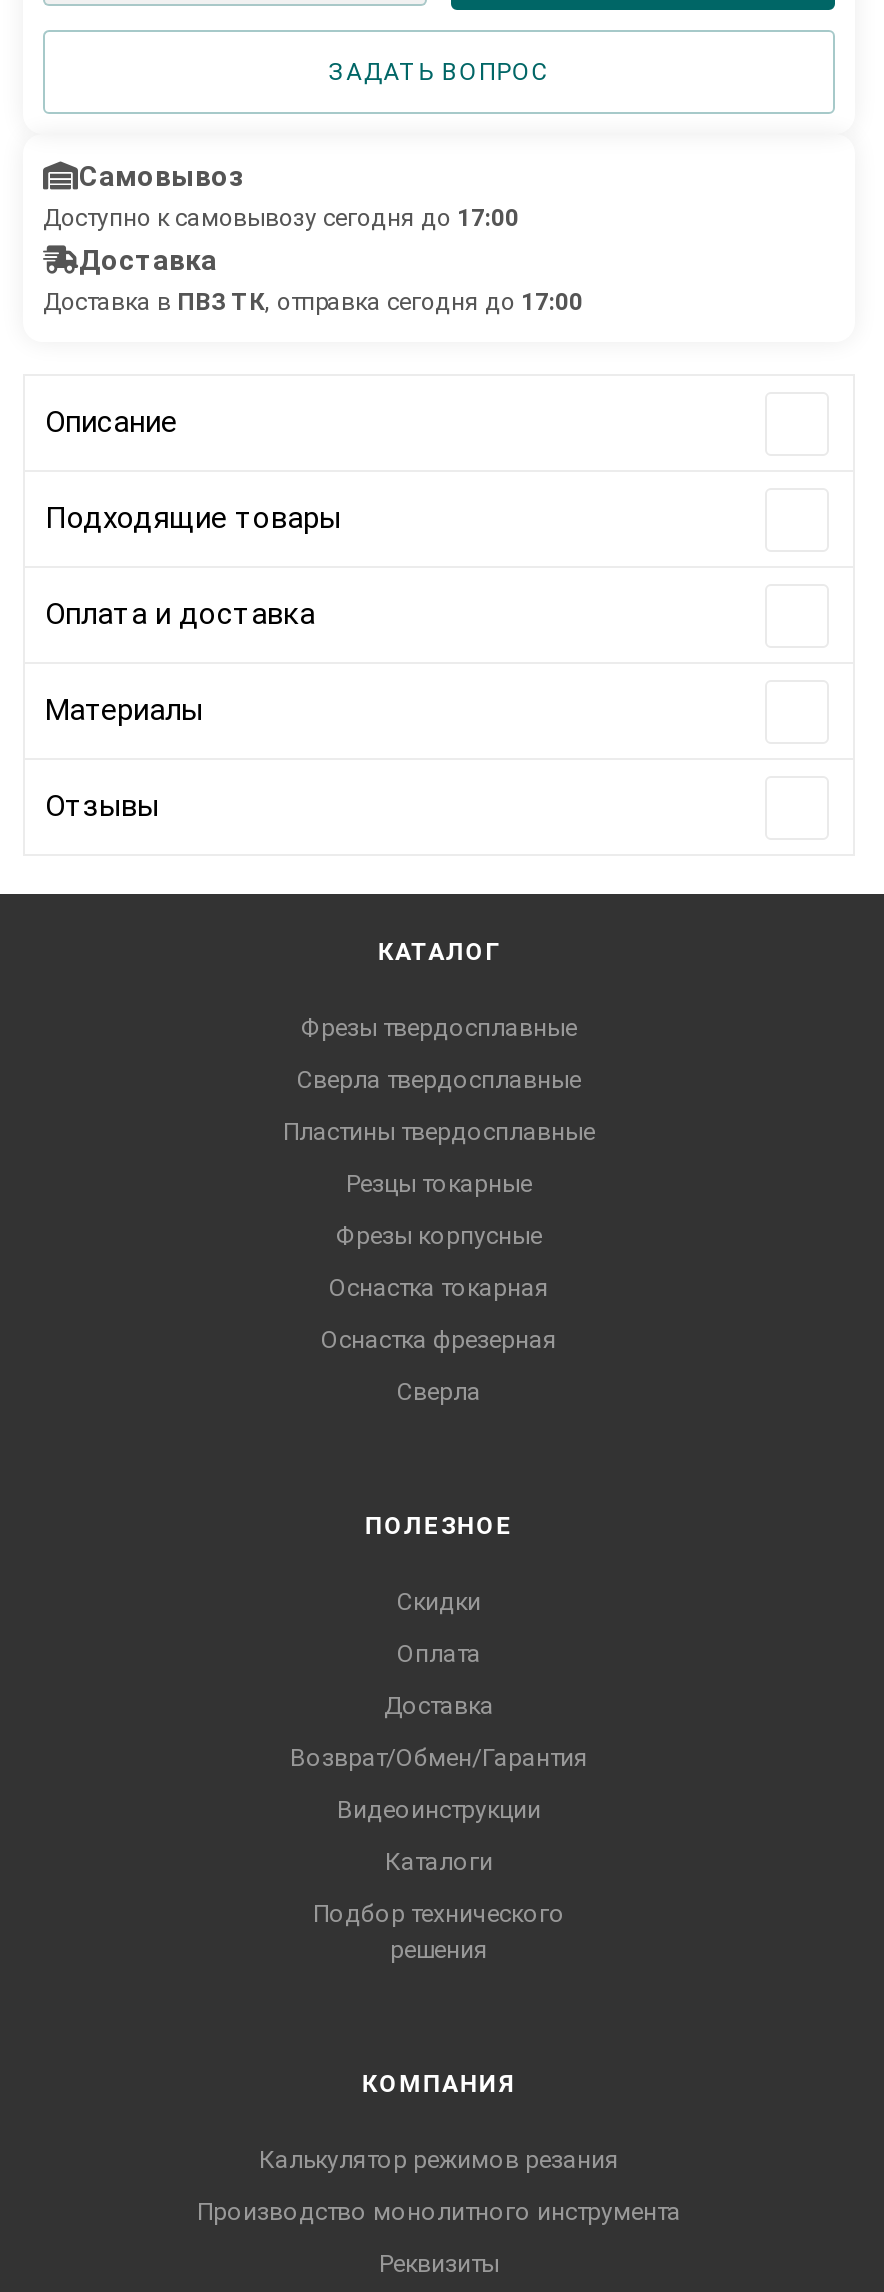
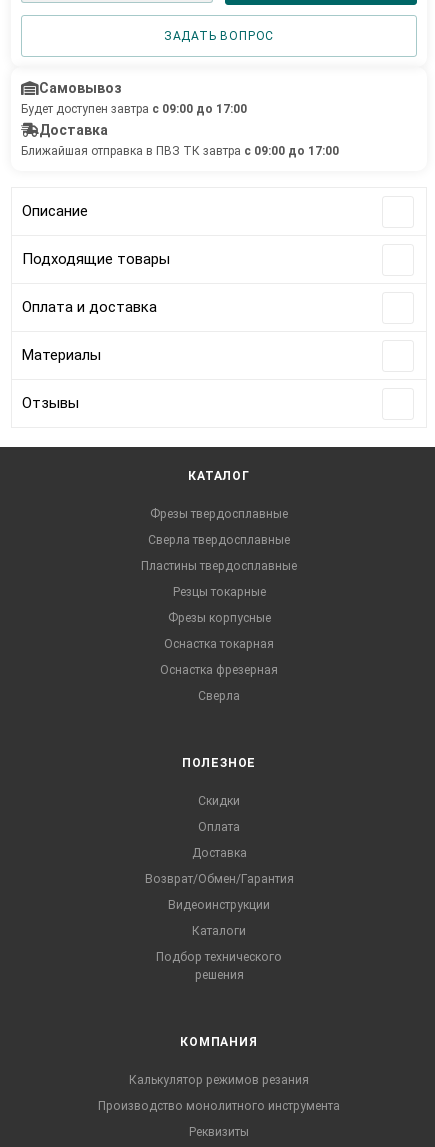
[43,204,519,232] Доступно к самовывозу сегодня до 17:00 -> [21,102,247,116] Будет доступен завтра с 09:00 до 17:00
[43,288,583,316] Доставка в ПВЗ ТК, отправка сегодня до 17:00 -> [21,144,339,158] Ближайшая отправка в ПВЗ ТК завтра с 09:00 до 17:00

